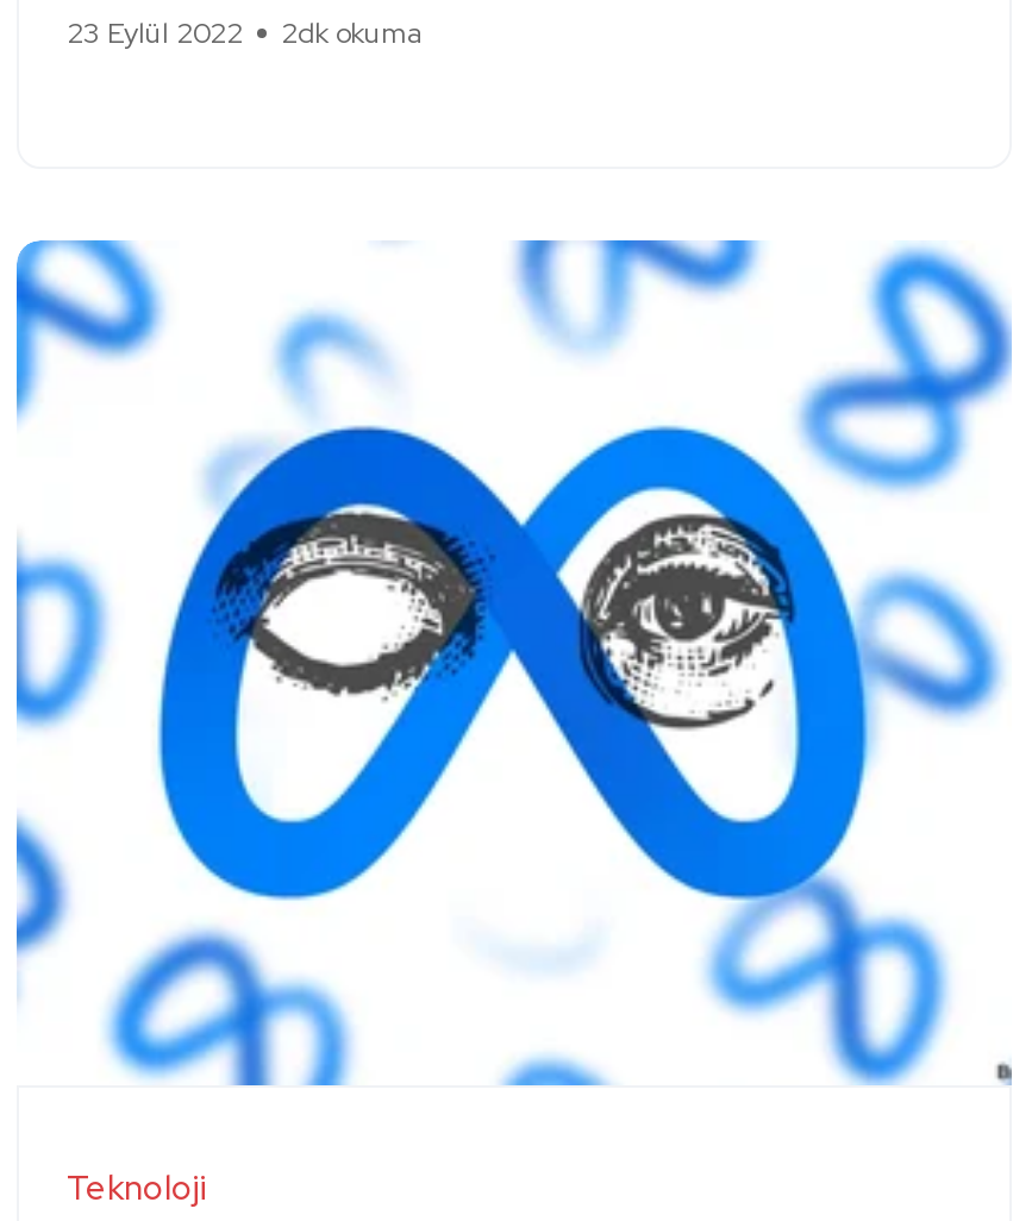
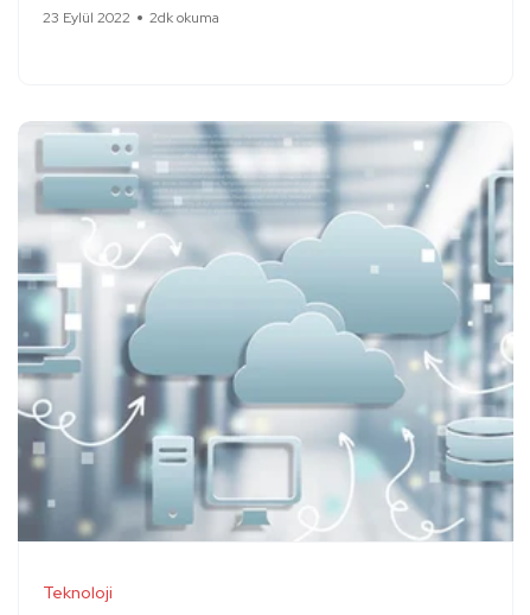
[14,239,1012,1087] [image] -> [17,120,515,543] [image]

